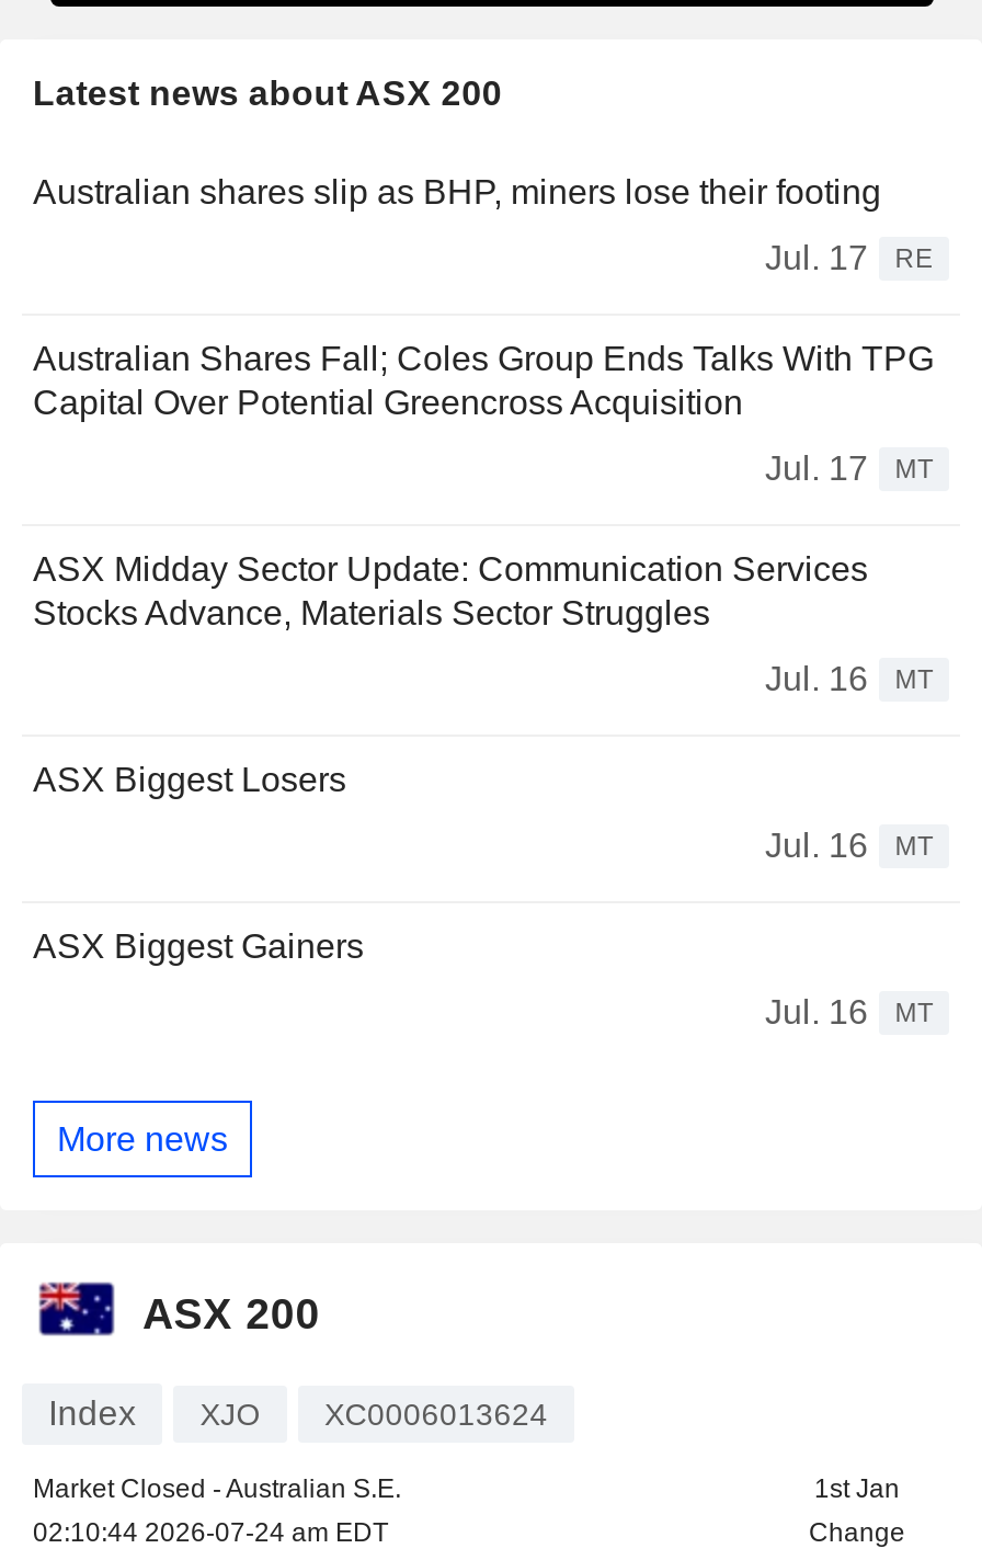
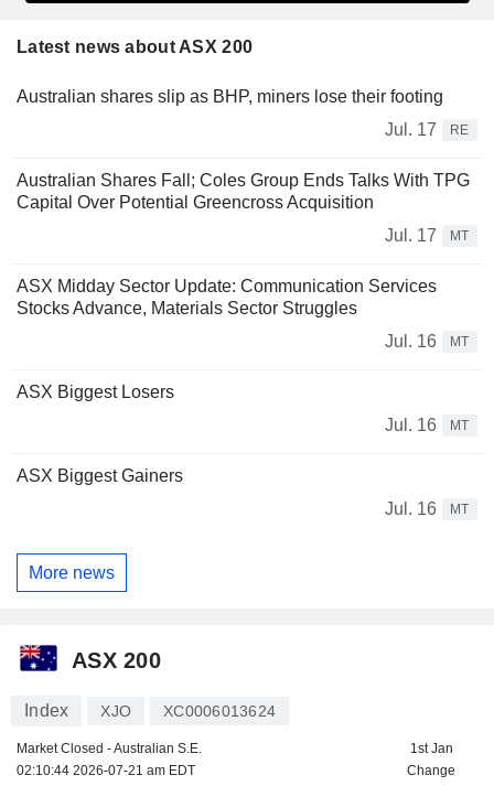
[33,1518,388,1549] 02:10:44 2026-07-24 am EDT -> [17,763,195,779] 02:10:44 2026-07-21 am EDT

